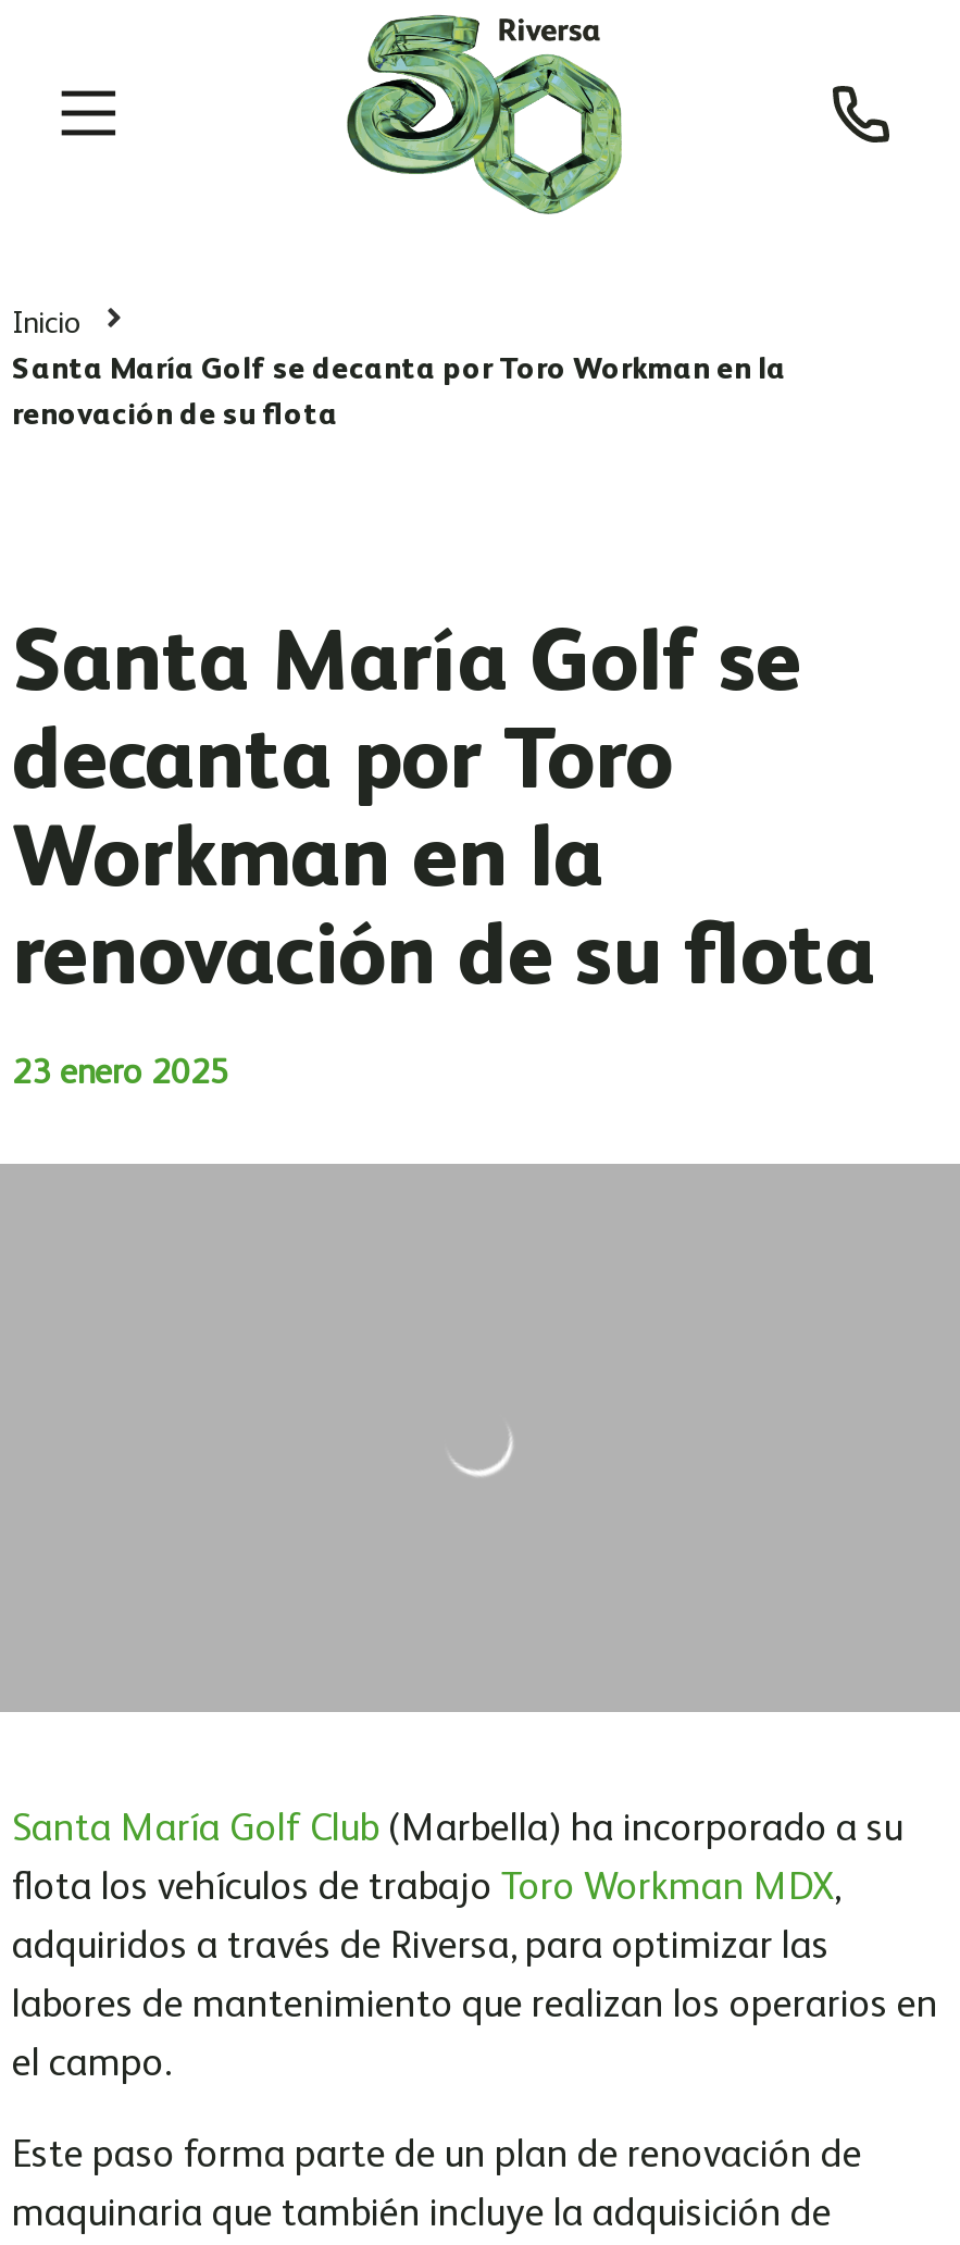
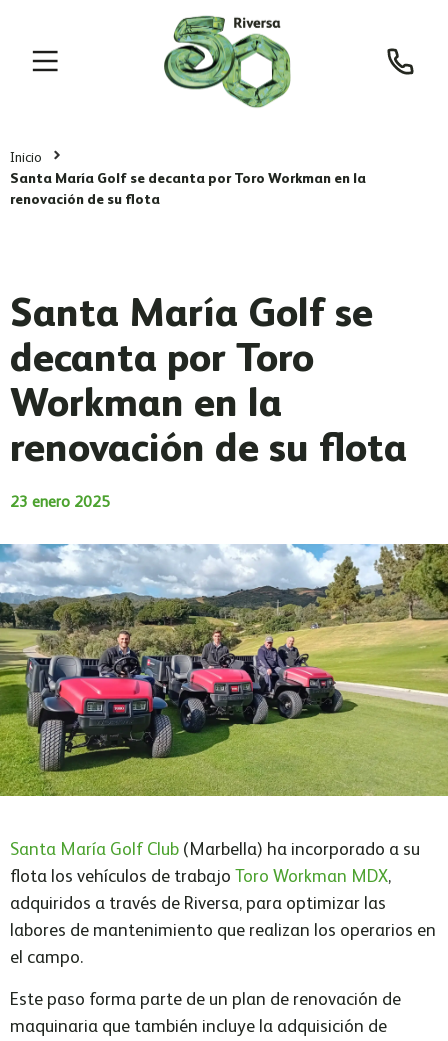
none -> [3,543,445,797] [image]

